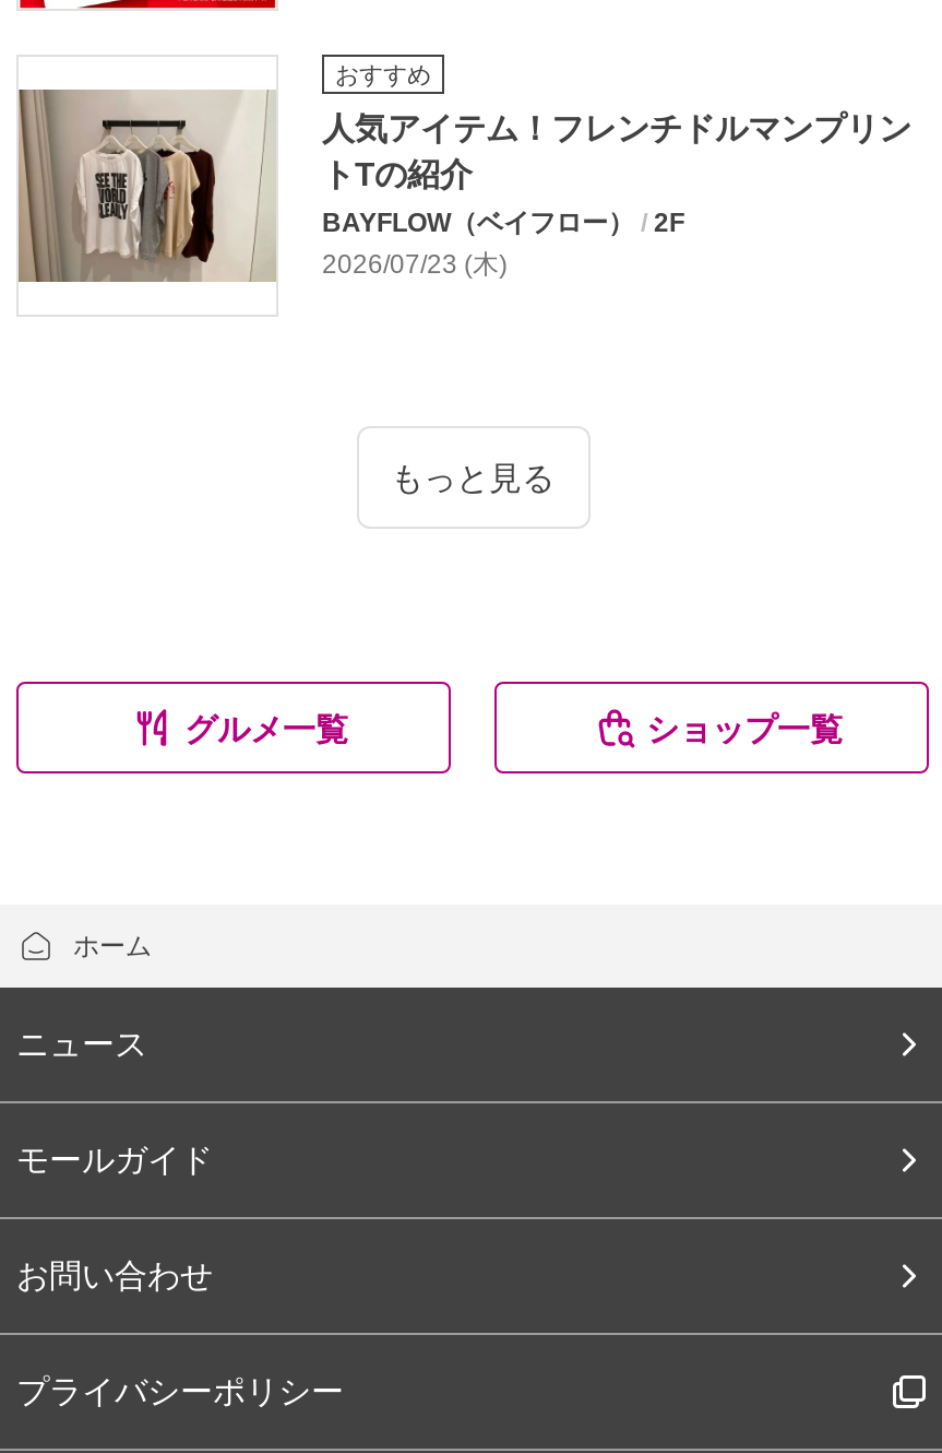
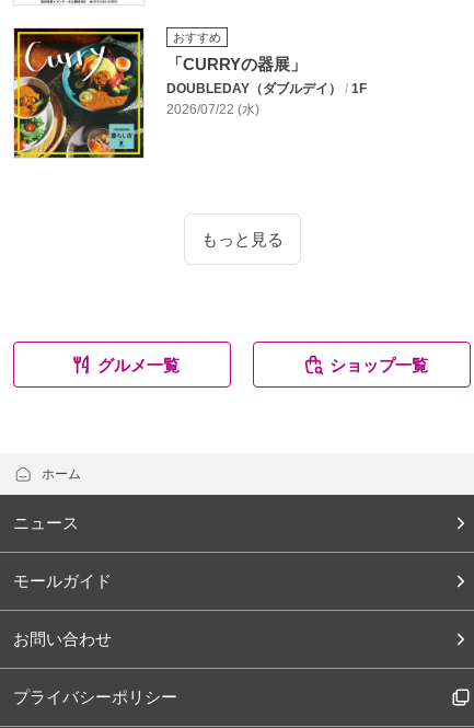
[16,57,911,315] [image] | 人気アイテム！フレンチドルマンプリン | トTの紹介 | BAYFLOW（ベイフロー） / 2F | 2026/07/23 (木) -> [13,27,367,159] [image] | 「CURRYの器展」 | DOUBLEDAY（ダブルデイ） / 1F | 2026/07/22 (水)

